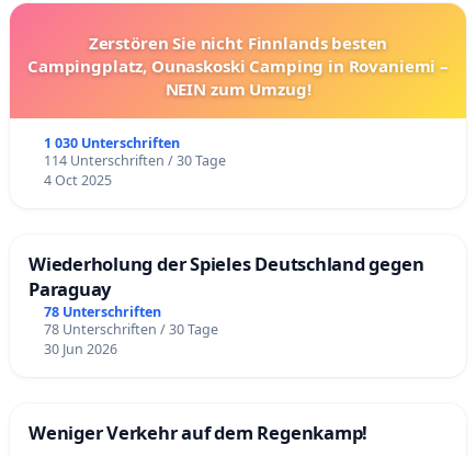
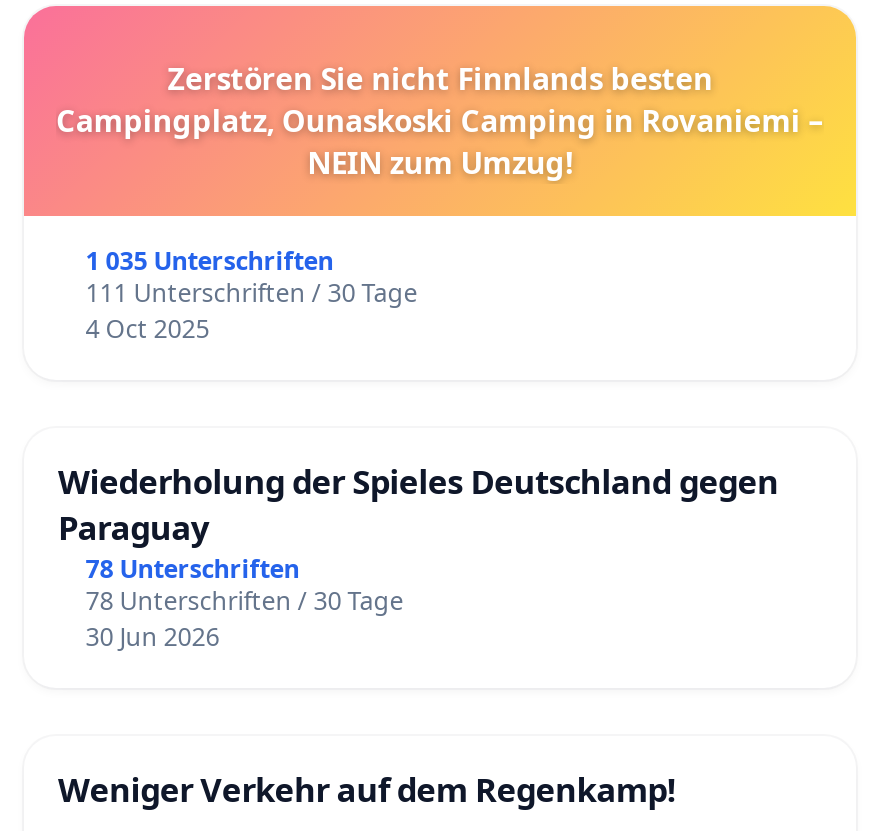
[44,134,180,152] 1 030 Unterschriften -> [86,244,334,278] 1 035 Unterschriften
[44,151,226,170] 114 Unterschriften / 30 Tage -> [86,276,418,310] 111 Unterschriften / 30 Tage

